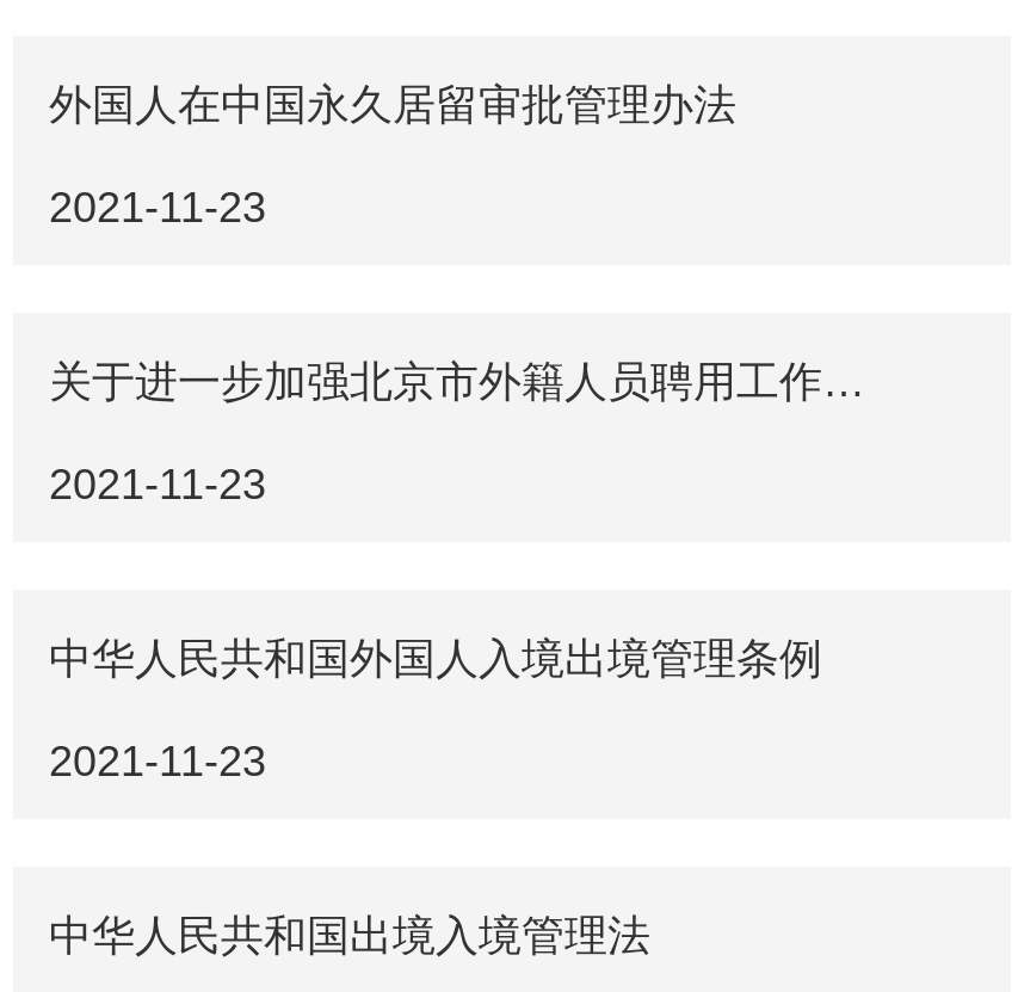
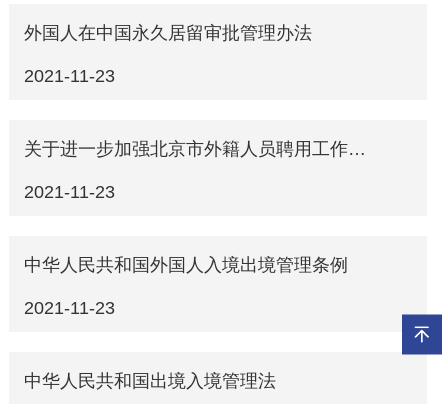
none -> [401,313,439,356] [image]

